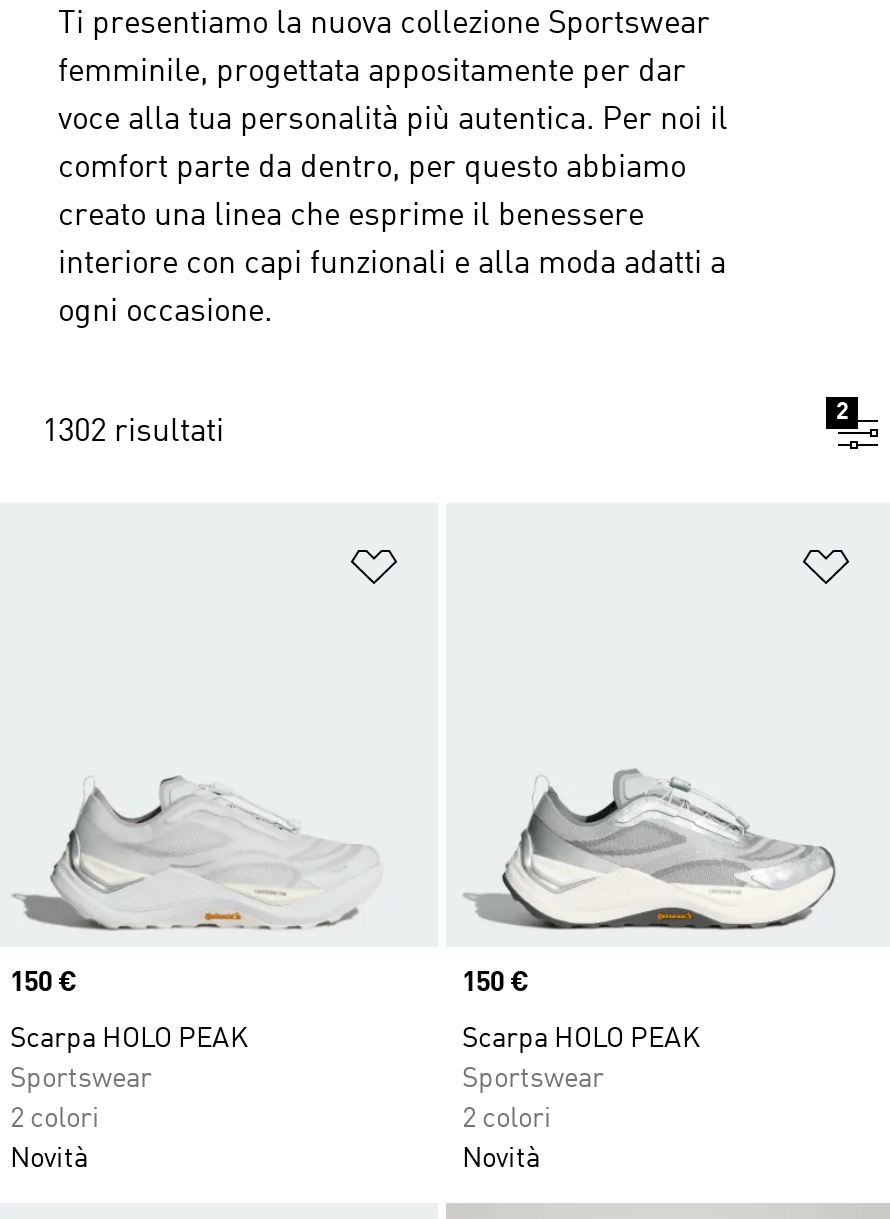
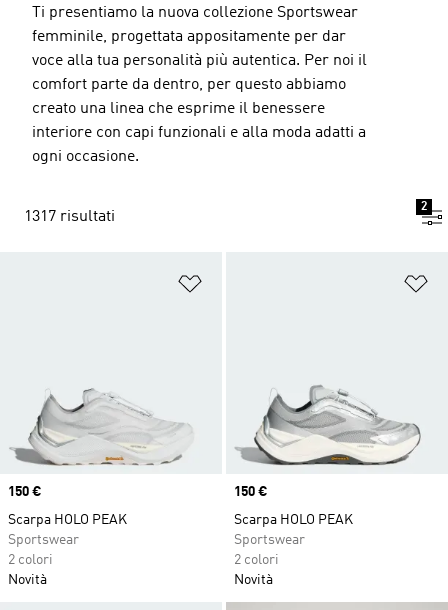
[42,417,224,449] 1302 risultati -> [24,209,115,225] 1317 risultati

